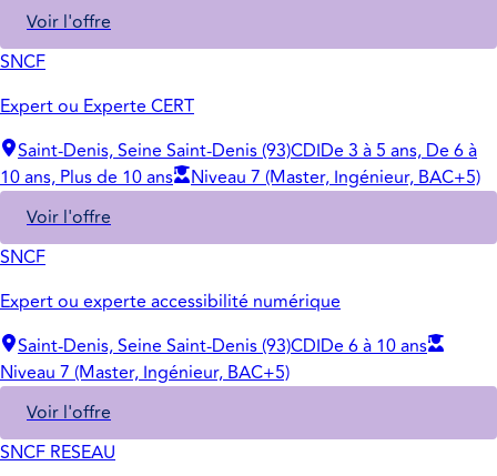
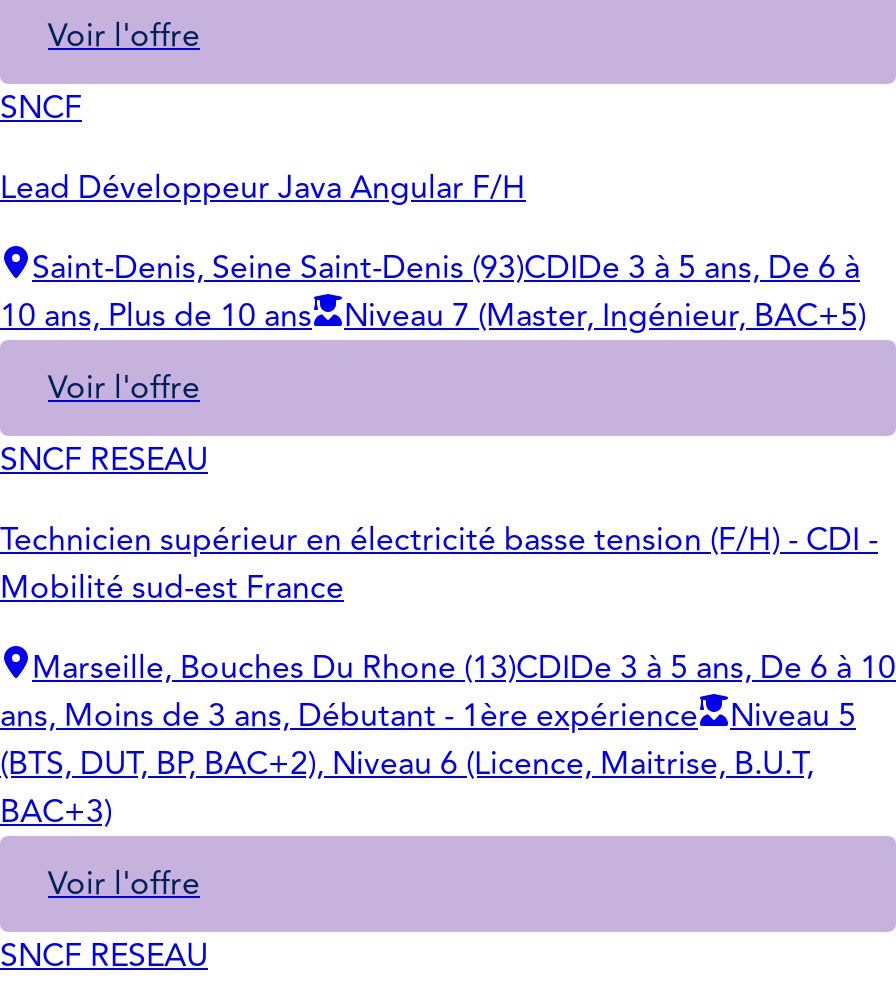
[0,93,194,120] Expert ou Experte CERT -> [0,164,526,212] Lead Développeur Java Angular F/H
[0,244,45,271] SNCF -> [0,436,208,484] SNCF RESEAU
[0,289,341,315] Expert ou experte accessibilité numérique -> [0,516,878,612] Technicien supérieur en électricité basse tension (F/H) - CDI - | Mobilité sud-est France
[0,333,427,386] Saint-Denis, Seine Saint-Denis (93)CDIDe 6 à 10 ans | Niveau 7 (Master, Ingénieur, BAC+5) -> [0,644,896,836] Marseille, Bouches Du Rhone (13)CDIDe 3 à 5 ans, De 6 à 10 | ans, Moins de 3 ans, Débutant - 1ère expérience | Niveau 5 | (BTS, DUT, BP, BAC+2), Niveau 6 (Licence, Maitrise, B.U.T, | BAC+3)

